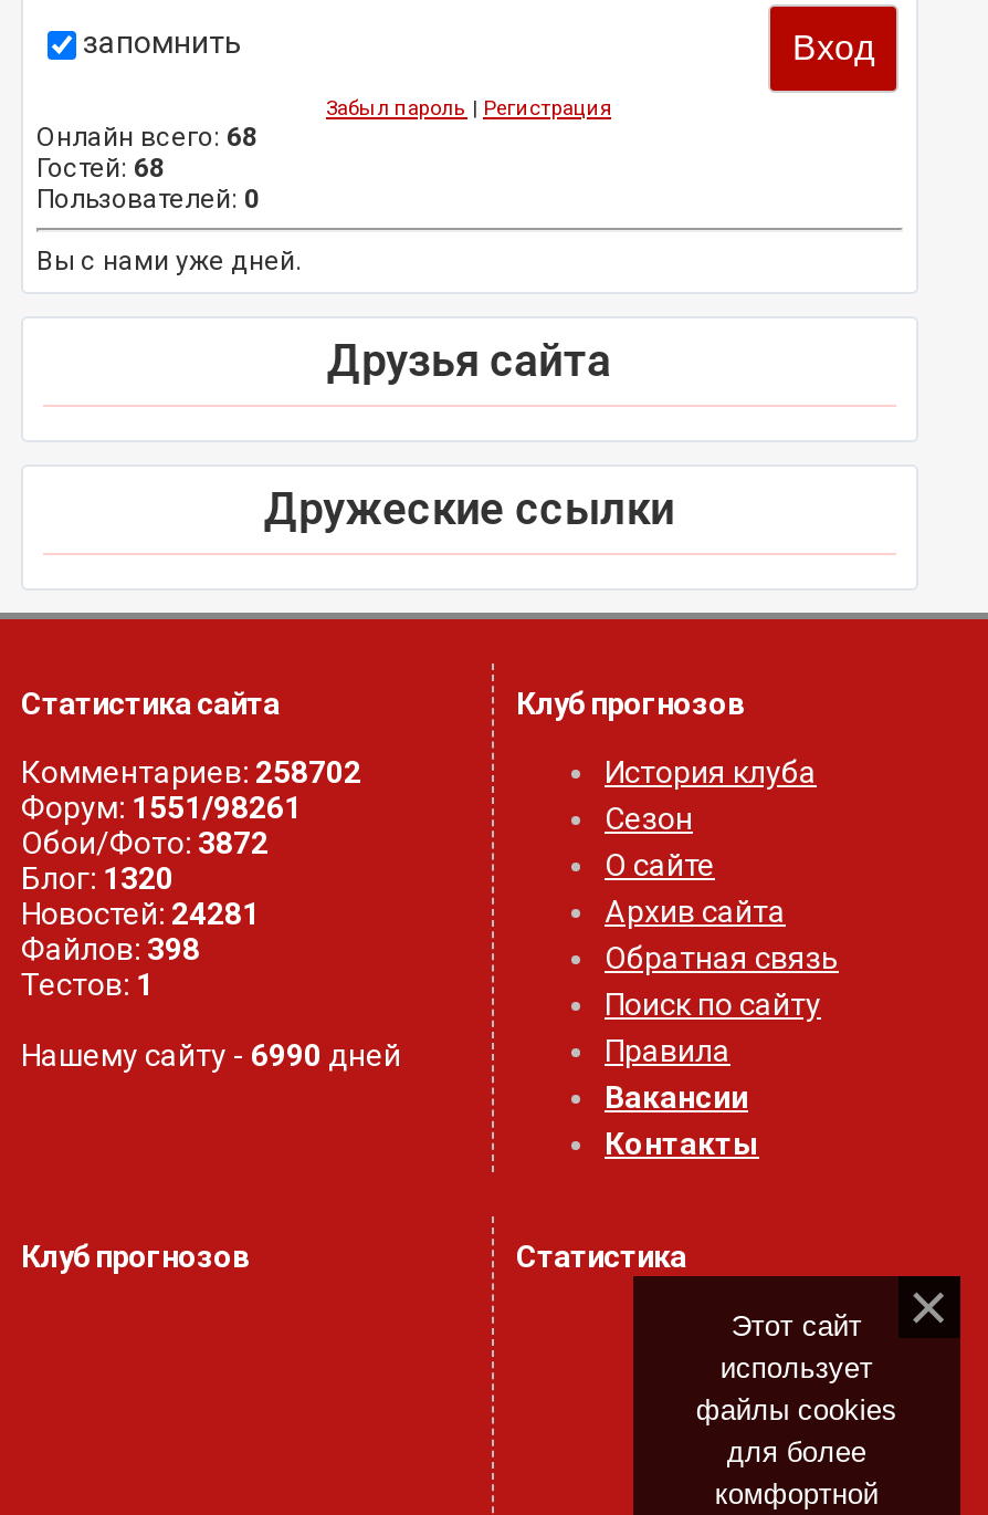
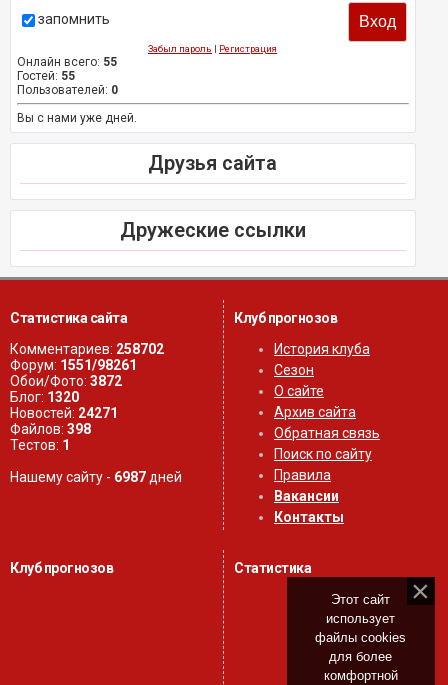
[36,122,257,153] Онлайн всего: 68 -> [17,55,117,69] Онлайн всего: 55
[36,153,165,184] Гостей: 68 -> [17,69,75,83] Гостей: 55
[21,896,260,932] Новостей: 24281 -> [10,405,118,421] Новостей: 24271
[21,1038,401,1073] Нашему сайту - 6990 дней -> [10,469,182,485] Нашему сайту - 6987 дней

